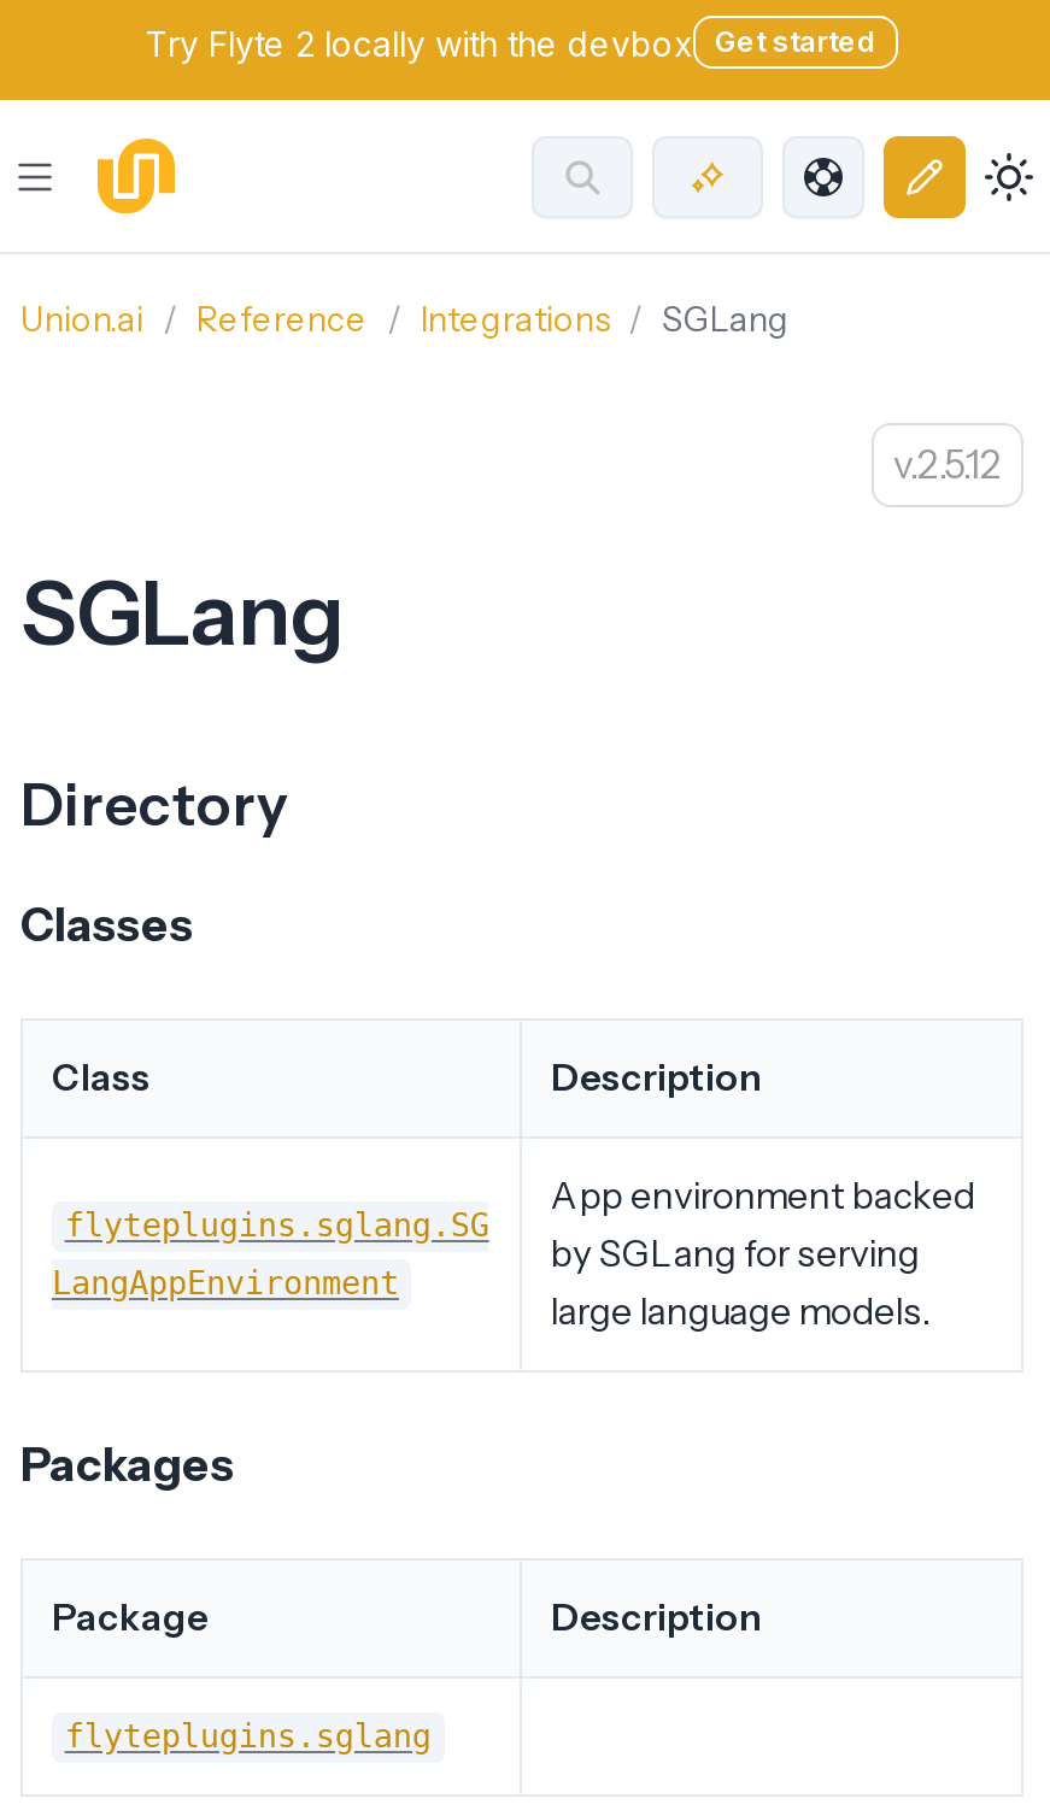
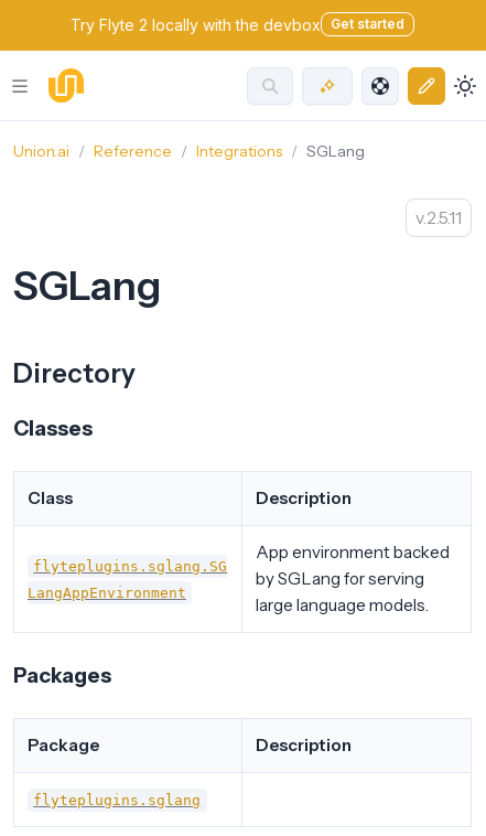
[917,440,1002,488] 2.5.12 -> [426,206,462,228] 2.5.11

